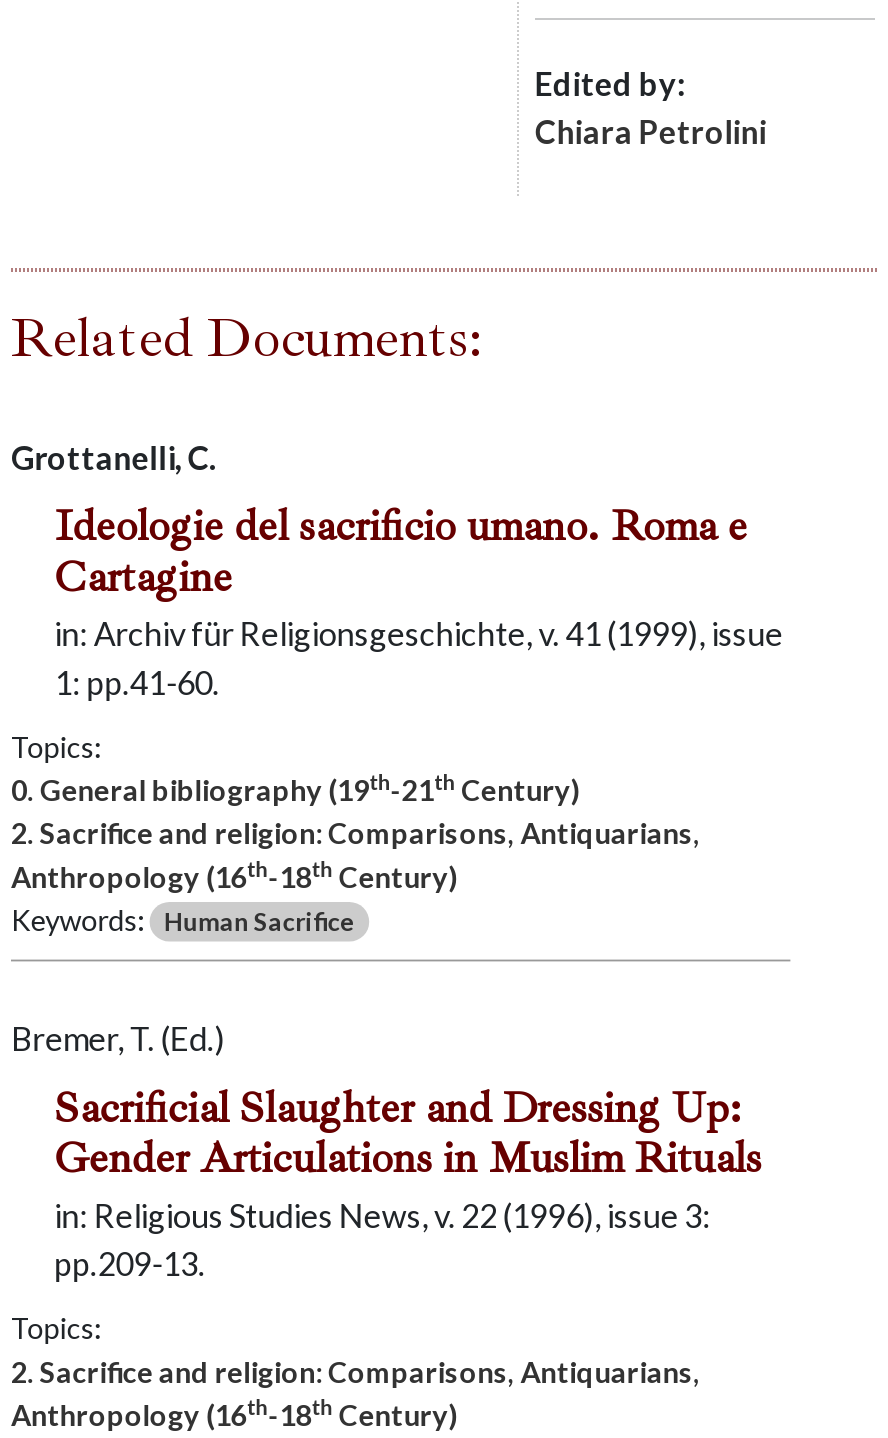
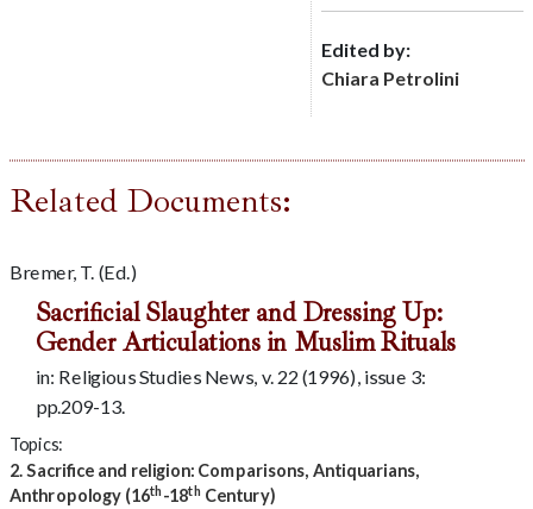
[10,437,782,936] Grottanelli, C. | Ideologie del sacrificio umano. Roma e | Cartagine | in: Archiv für Religionsgeschichte, v. 41 (1999), issue | 1: pp.41-60. | Topics: | 0. General bibliography (19th-21th Century) | 2. Sacrifice and religion: Comparisons, Antiquarians, | Anthropology (16th-18th Century) | Keywords: Human Sacrifice -> none

